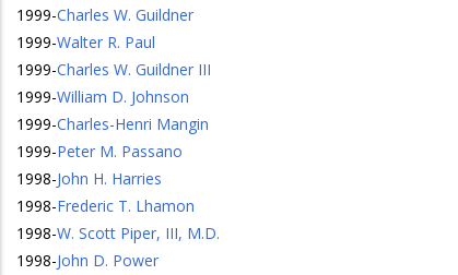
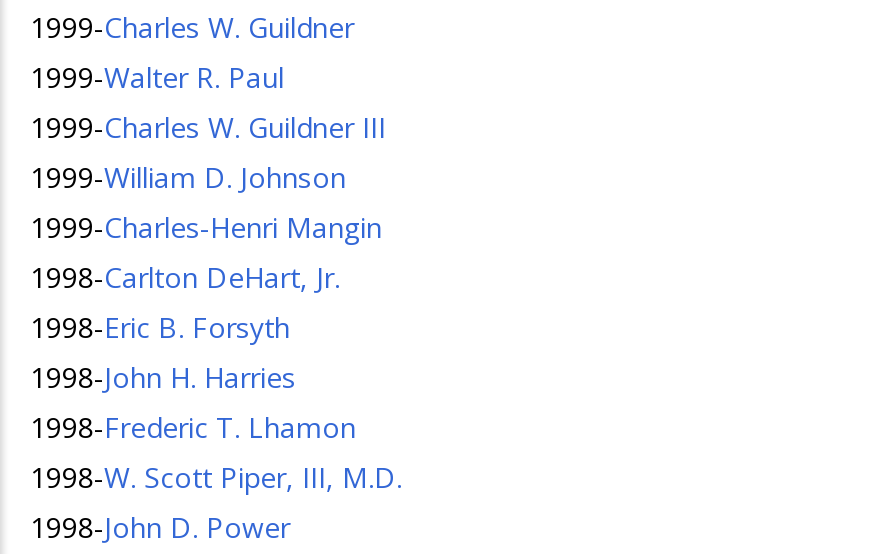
[16,141,183,162] 1999-Peter M. Passano -> [30,258,340,346] 1998-Carlton DeHart, Jr. | 1998-Eric B. Forsyth

